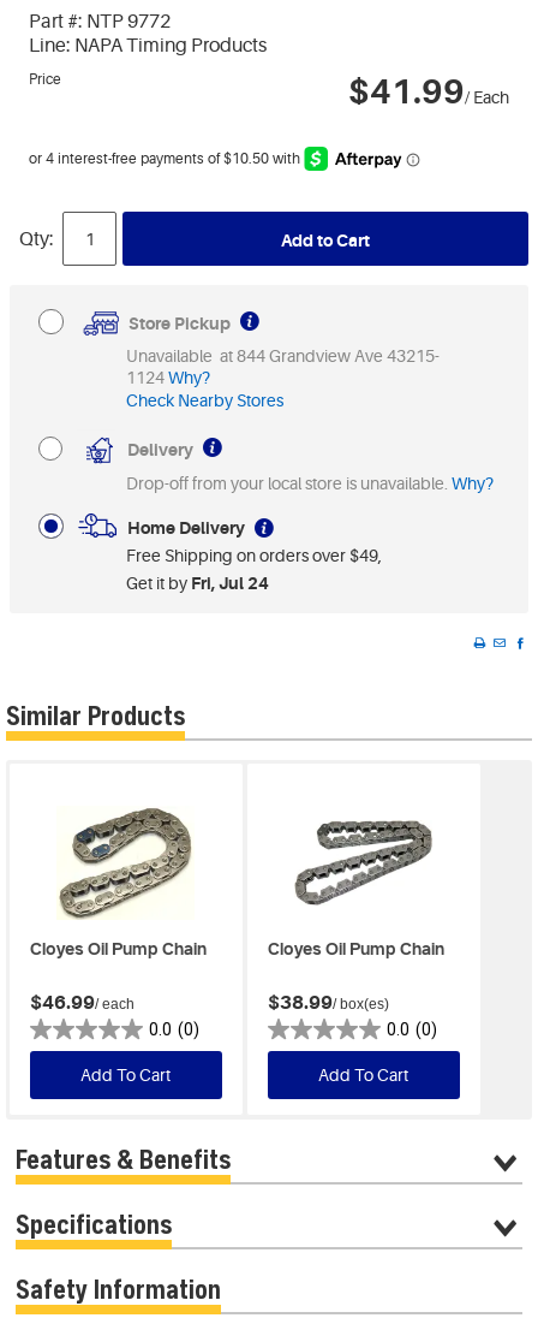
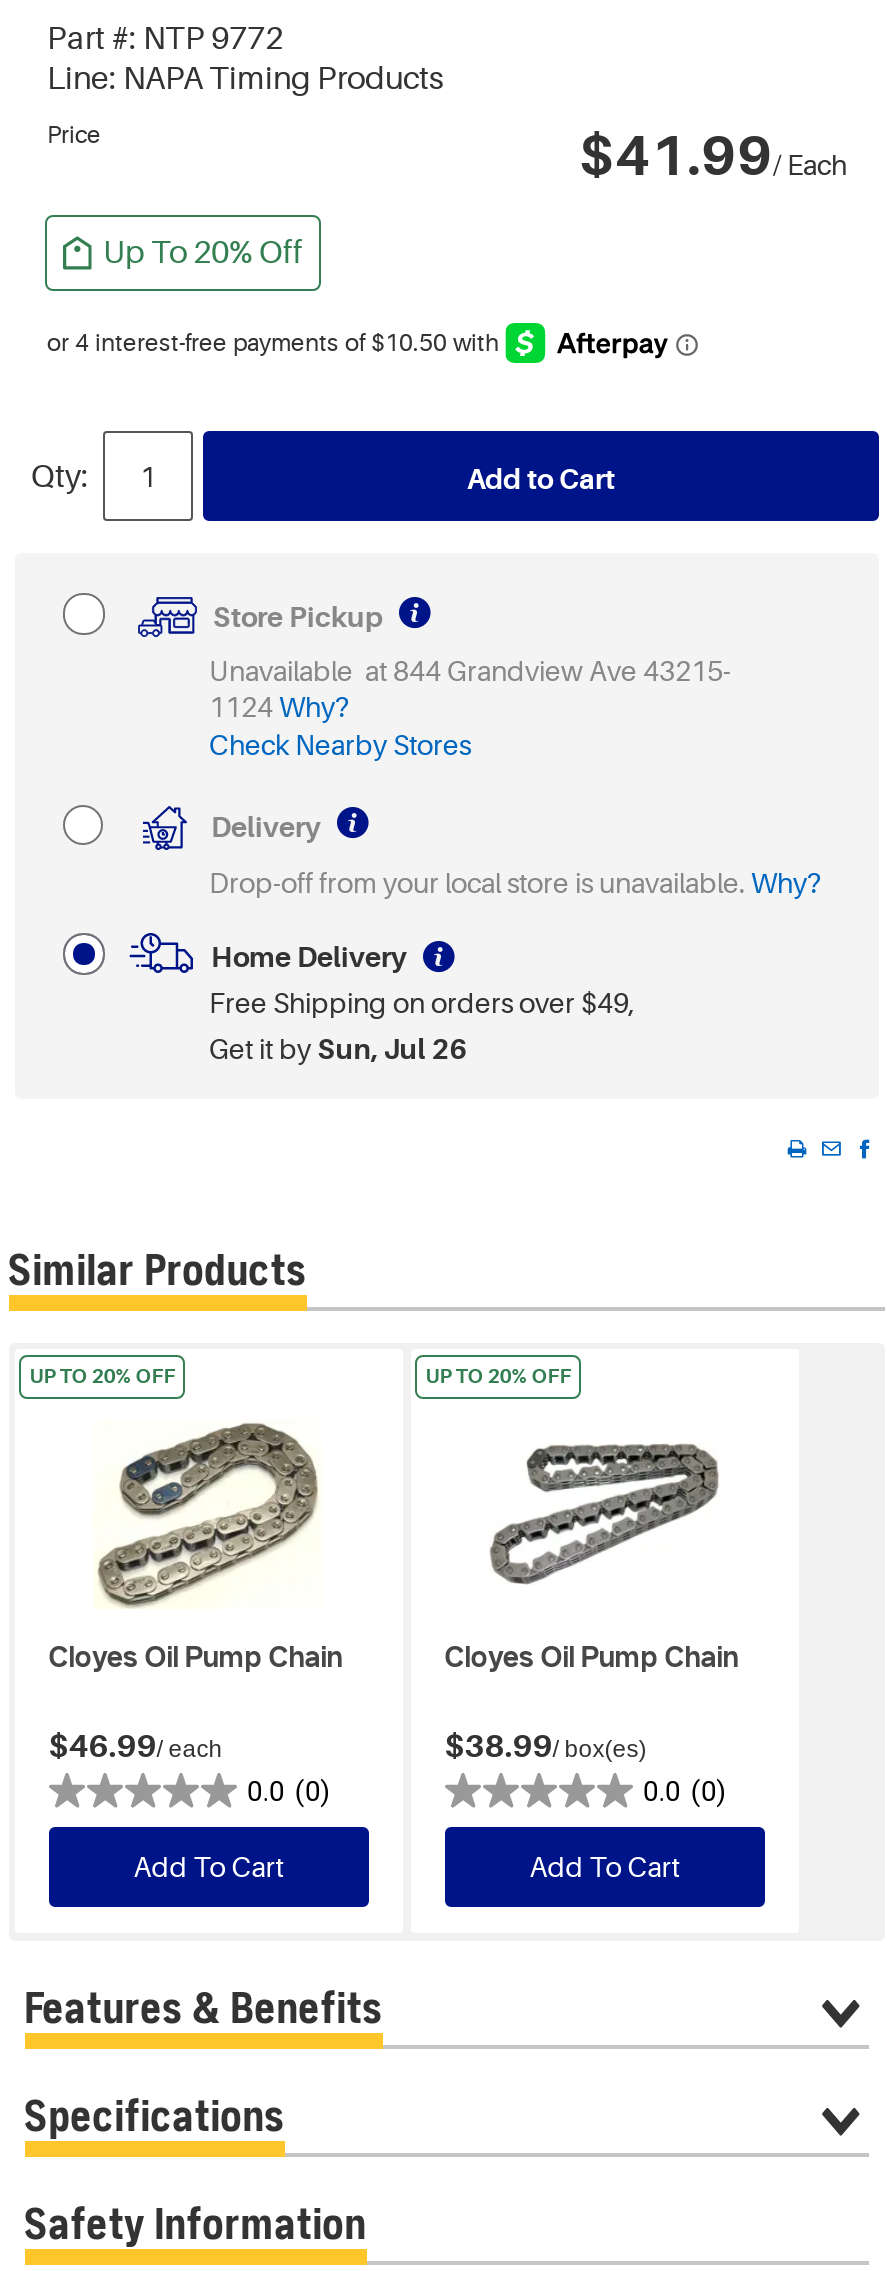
none -> [103,236,303,272] Up To 20% Off
[126,574,269,593] Get it by Fri, Jul 24 -> [209,1033,467,1065] Get it by Sun, Jul 26
none -> [29,1364,175,1386] UP TO 20% OFF
none -> [425,1364,571,1386] UP TO 20% OFF

